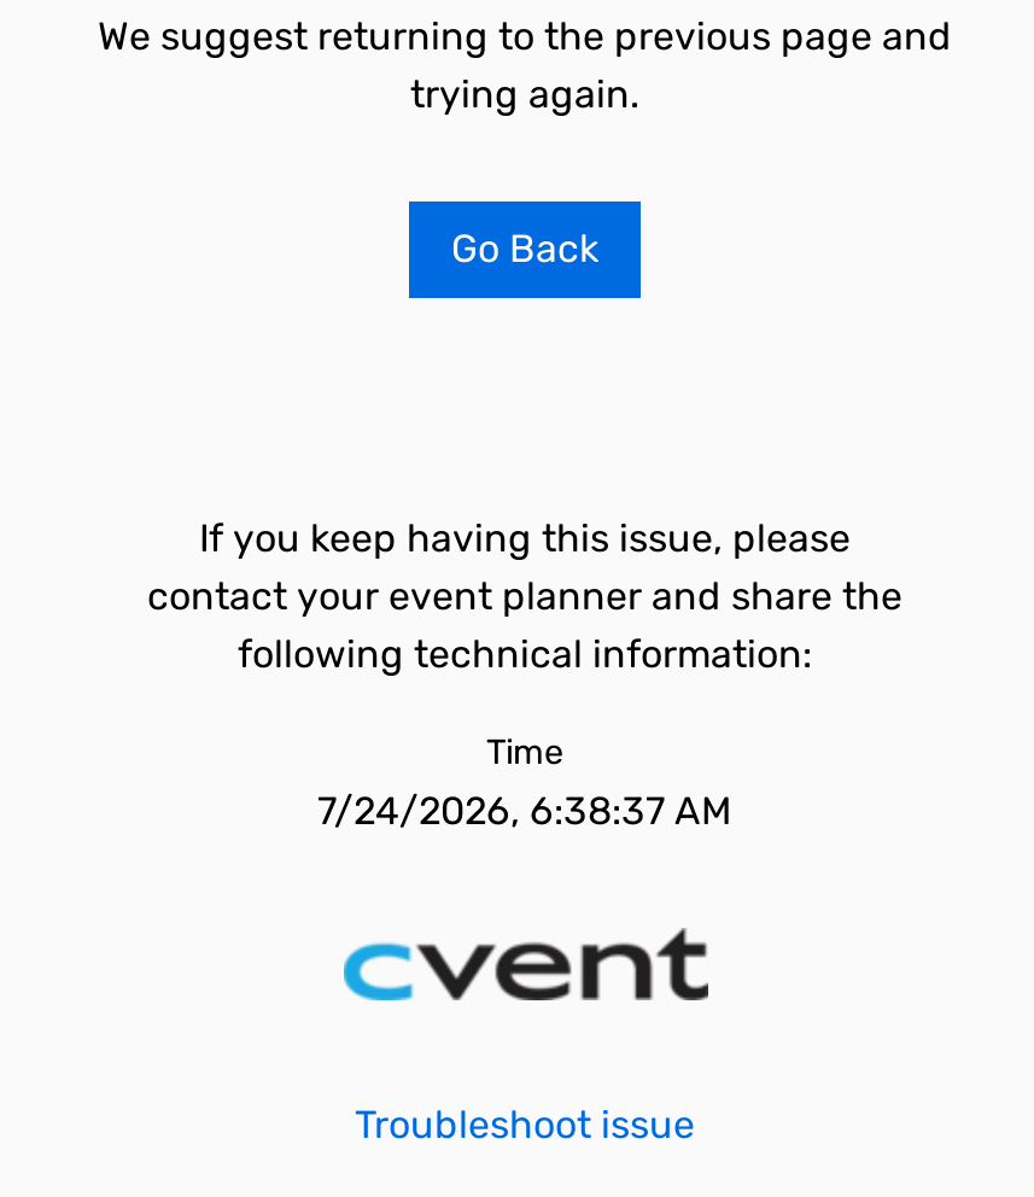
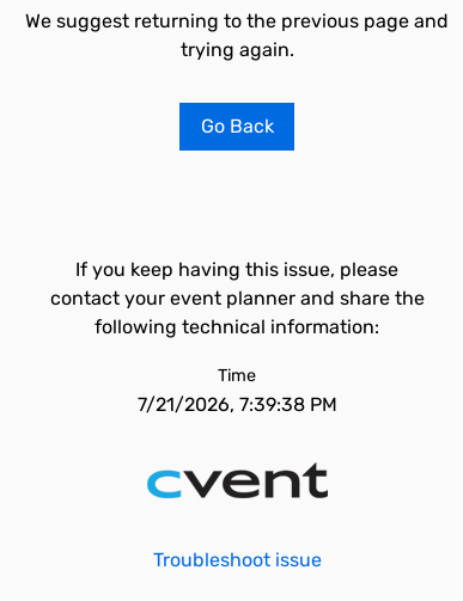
[317,788,732,834] 7/24/2026, 6:38:37 AM -> [137,393,337,416] 7/21/2026, 7:39:38 PM

